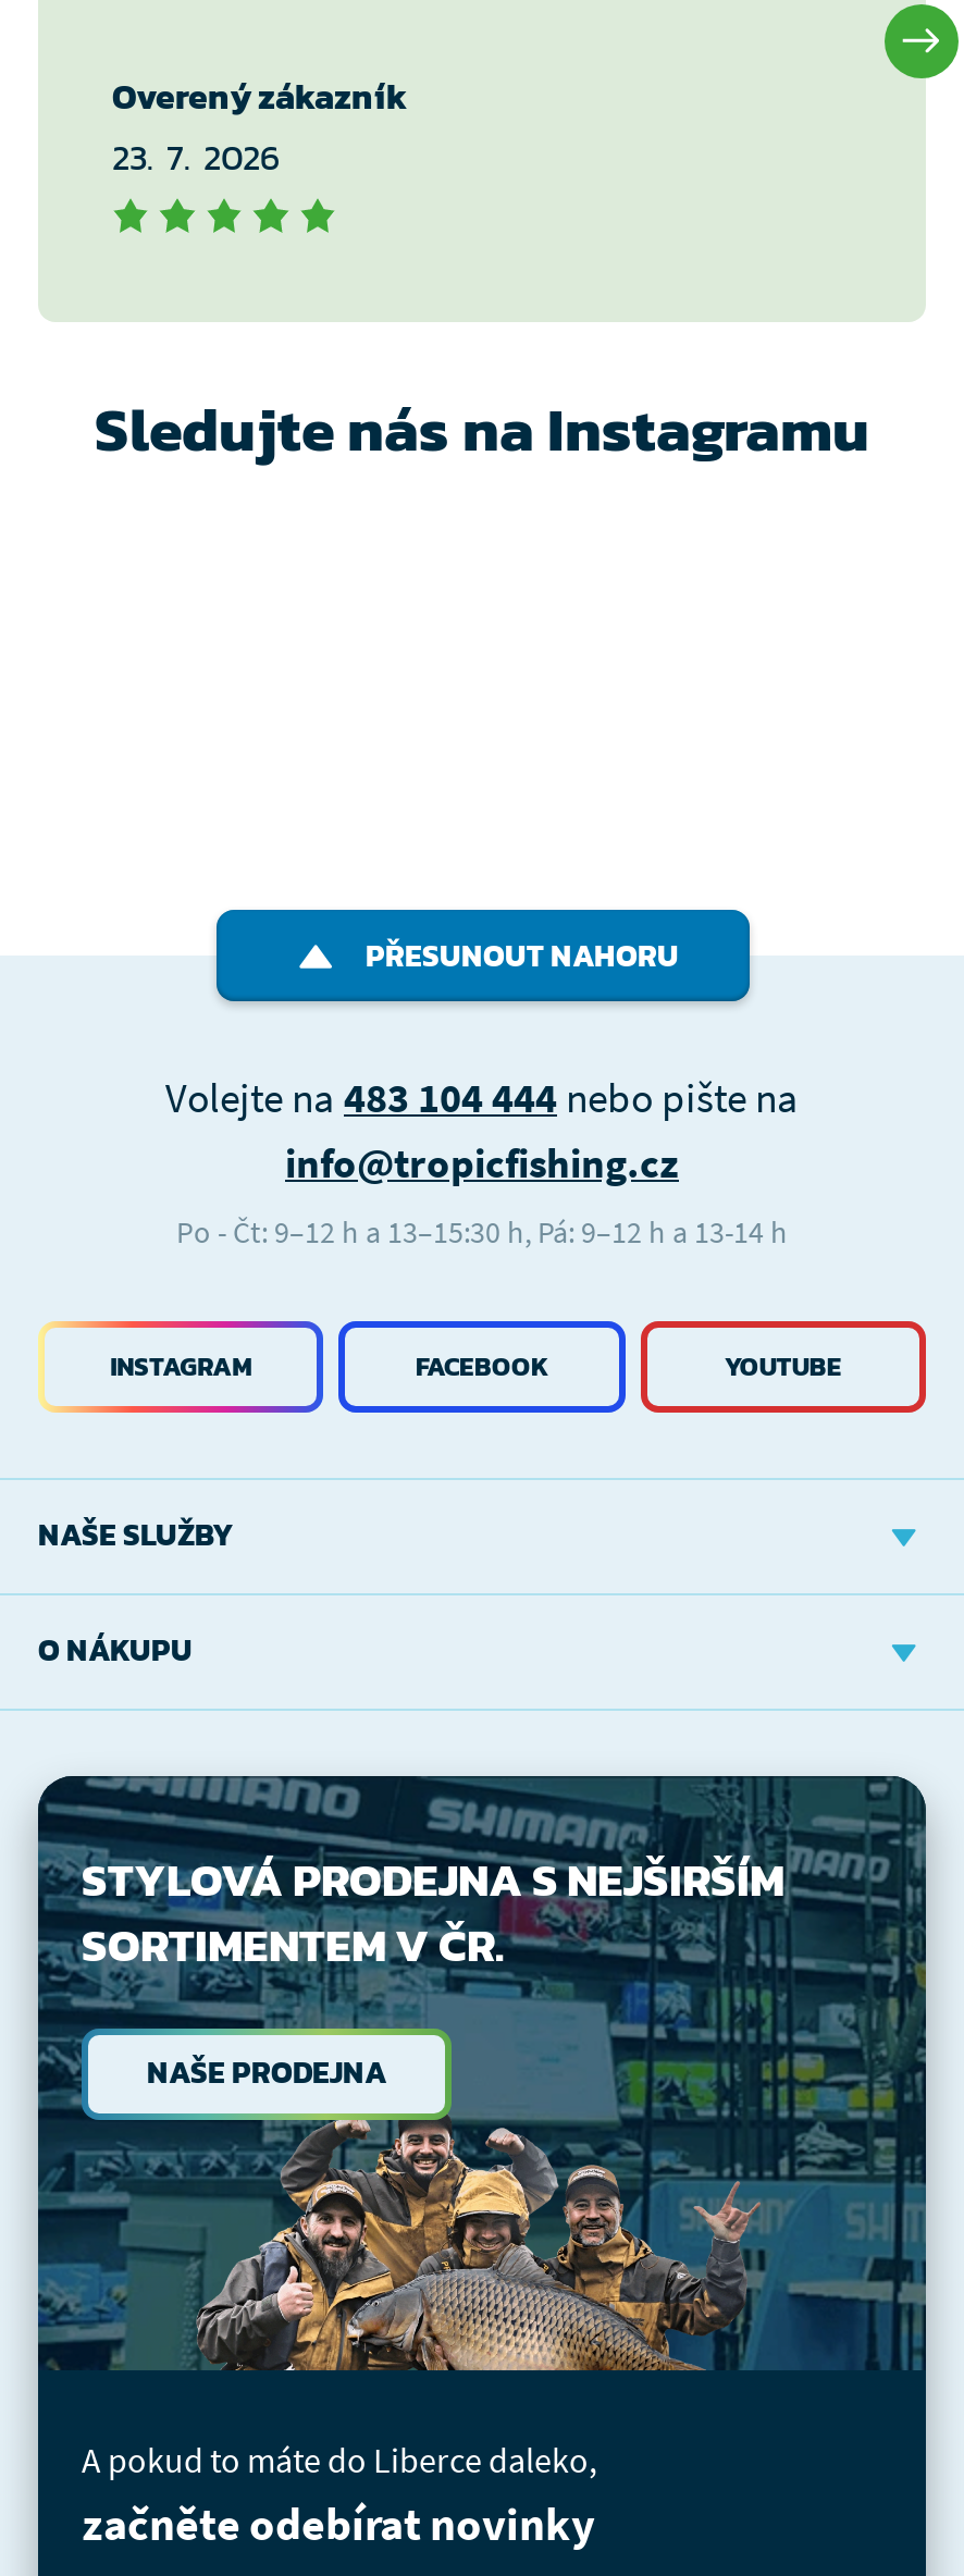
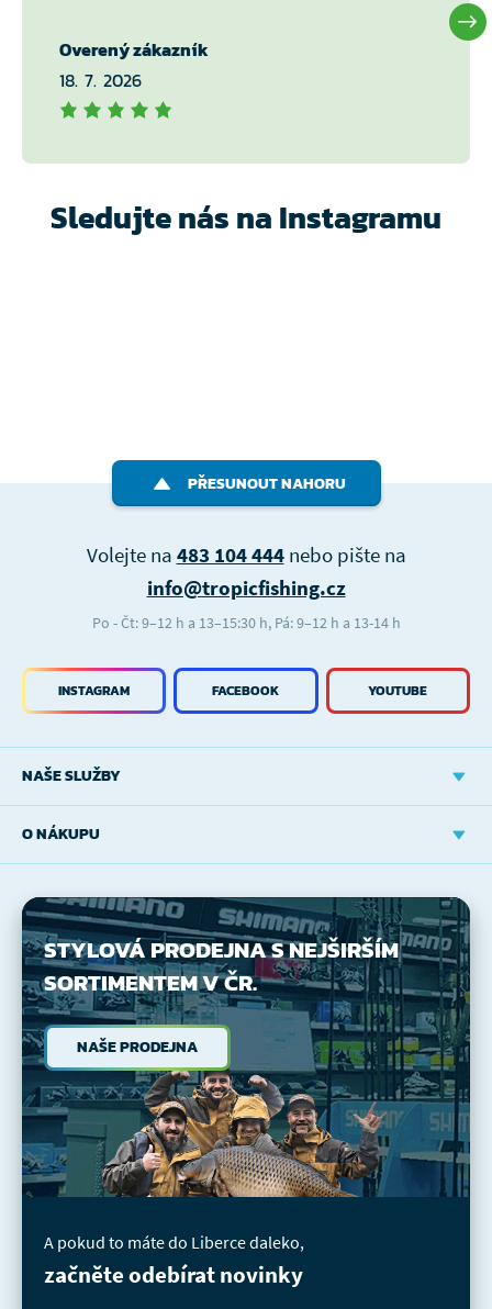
[112,131,280,183] 23. 7. 2026 -> [59,67,142,93] 18. 7. 2026

